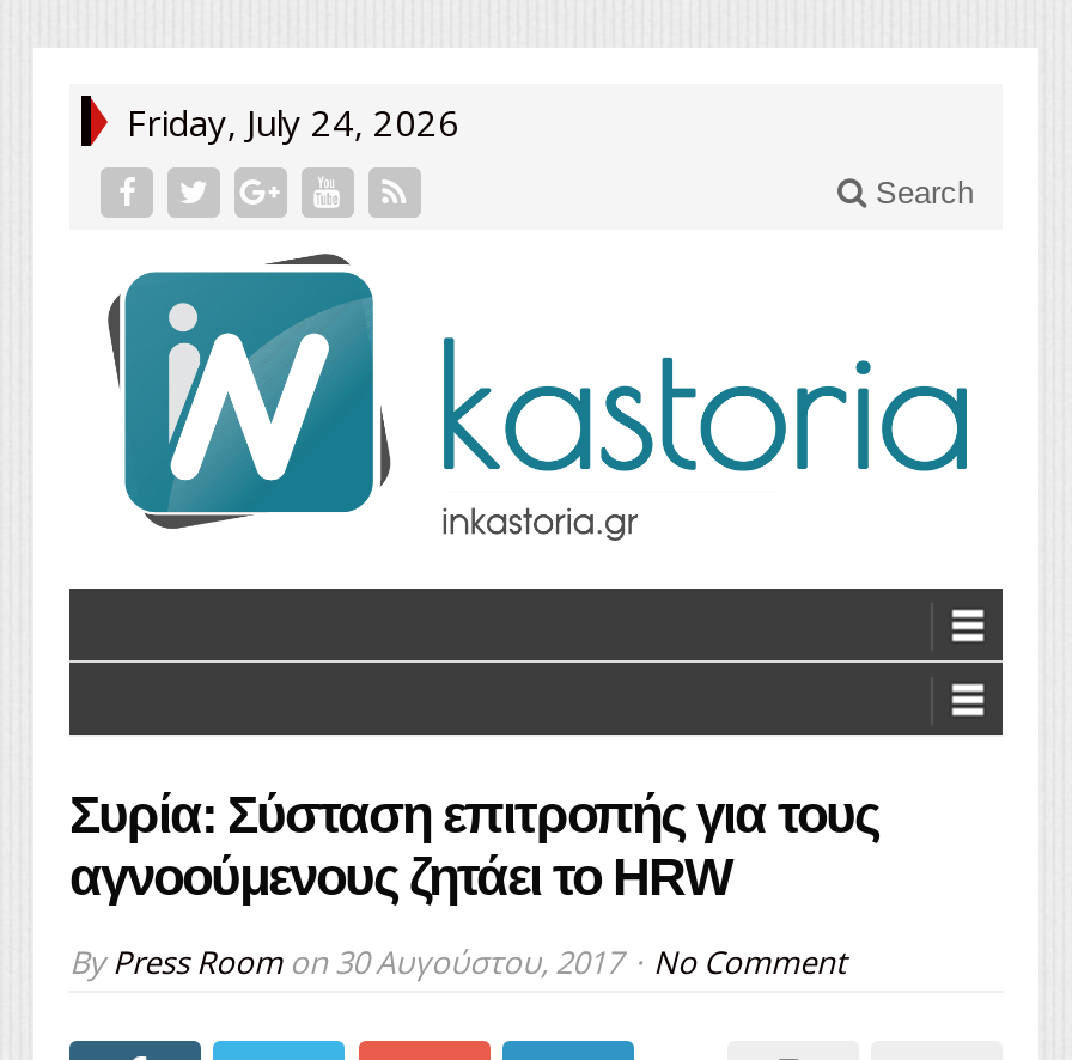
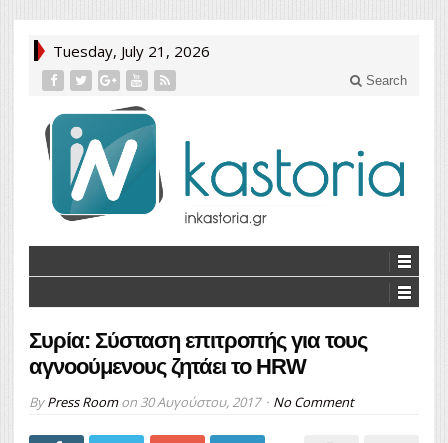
[127,98,459,146] Friday, July 24, 2026 -> [53,41,210,61] Tuesday, July 21, 2026

